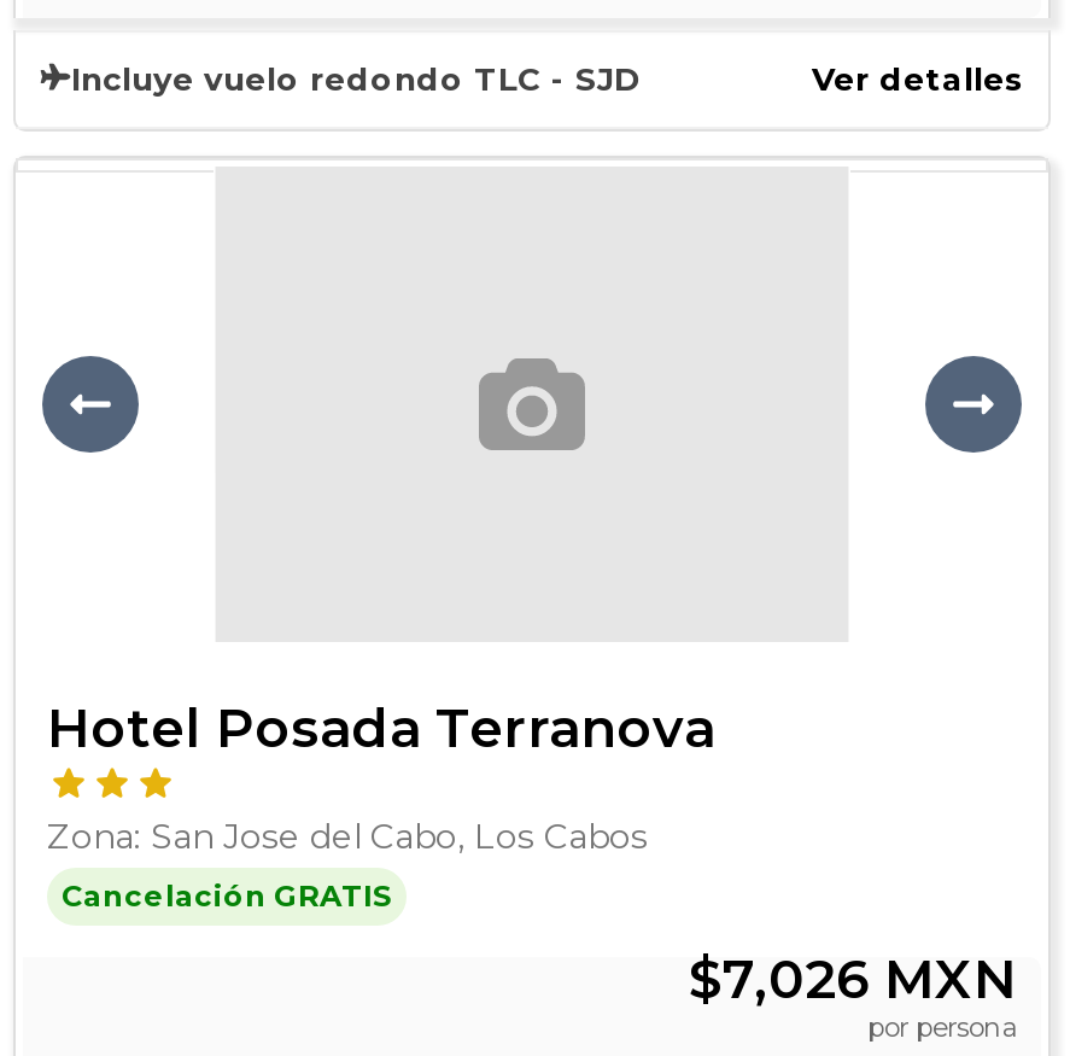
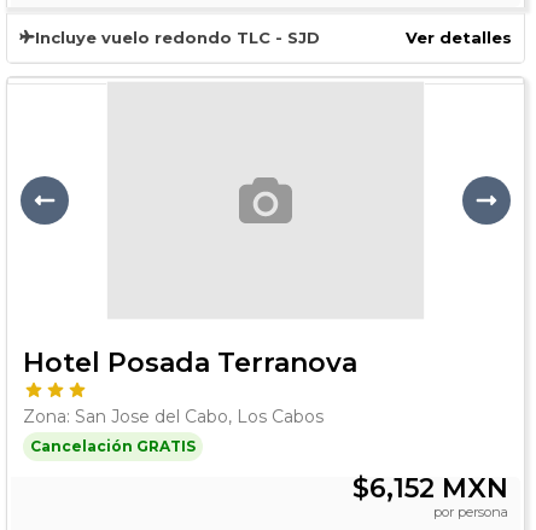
[689,947,1017,1012] $7,026 MXN -> [353,472,508,504] $6,152 MXN

